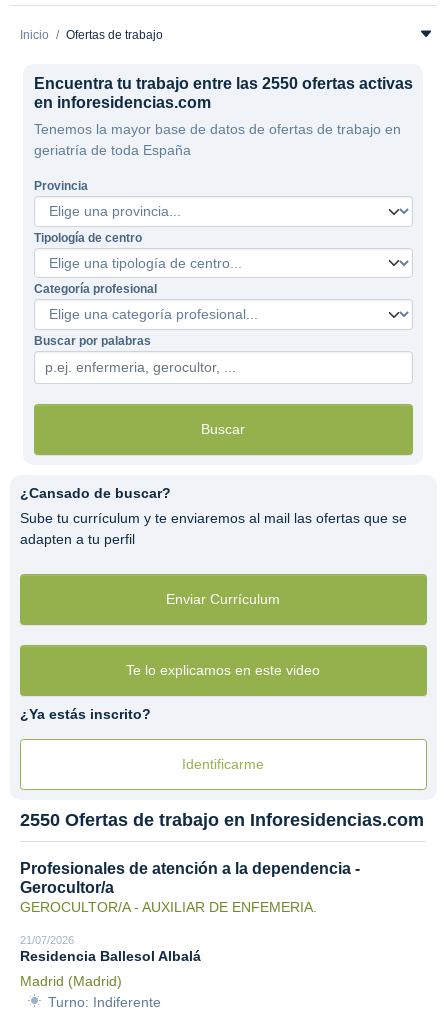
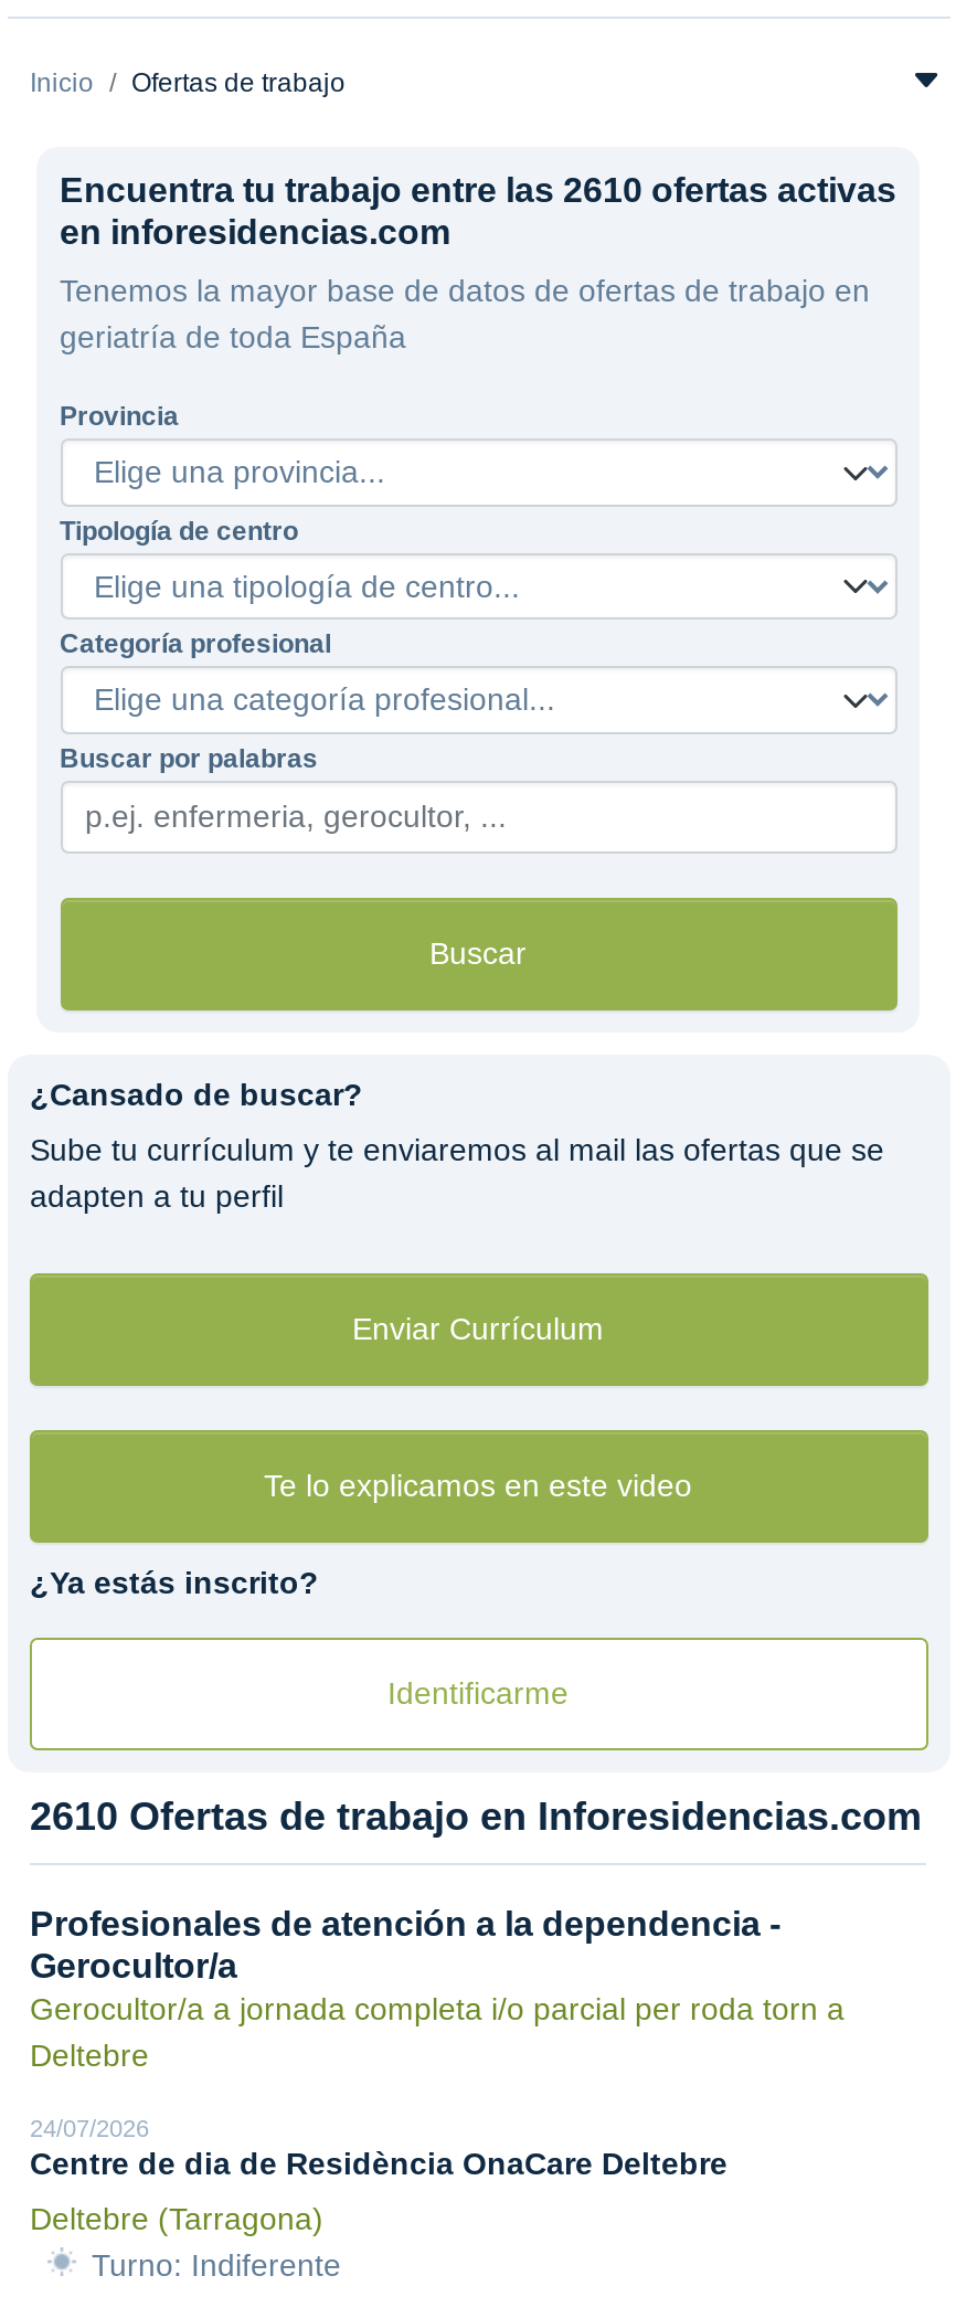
[33,75,412,92] Encuentra tu trabajo entre las 2550 ofertas activas -> [60,171,896,209] Encuentra tu trabajo entre las 2610 ofertas activas
[20,810,424,830] 2550 Ofertas de trabajo en Inforesidencias.com -> [30,1795,922,1839] 2610 Ofertas de trabajo en Inforesidencias.com
[20,899,317,915] GEROCULTOR/A - AUXILIAR DE ENFEMERIA. -> [30,1991,845,2073] Gerocultor/a a jornada completa i/o parcial per roda torn a | Deltebre
[20,934,201,964] 21/07/2026 | Residencia Ballesol Albalá -> [30,2115,727,2181] 24/07/2026 | Centre de dia de Residència OnaCare Deltebre
[20,973,122,989] Madrid (Madrid) -> [30,2201,323,2236] Deltebre (Tarragona)

